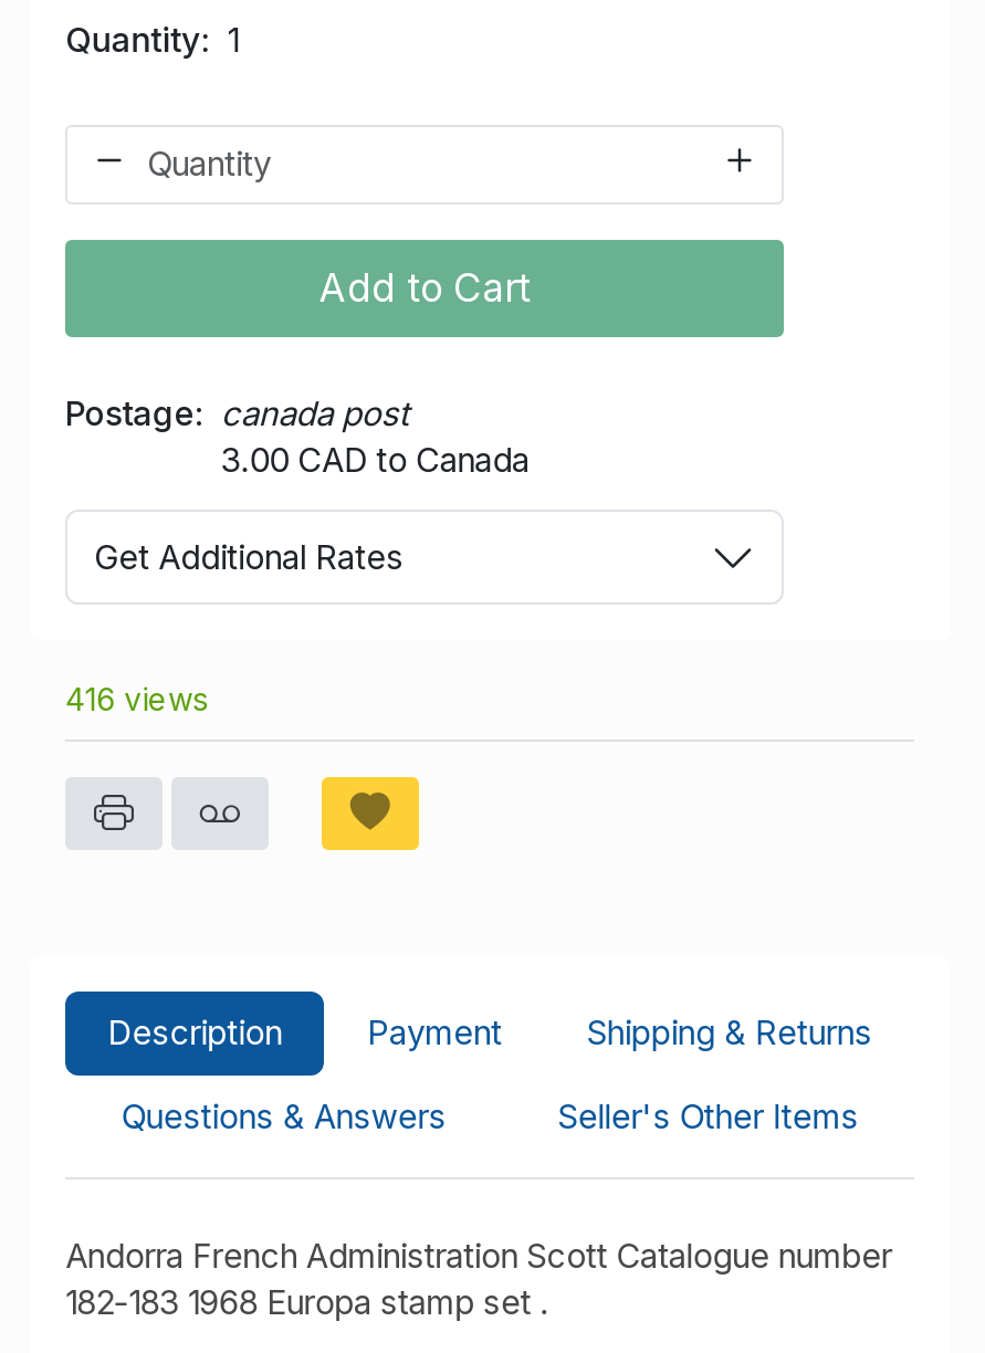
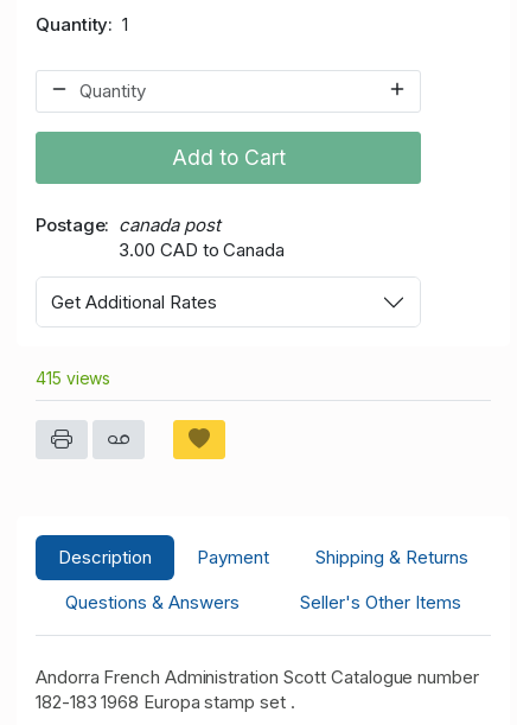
[65,680,207,718] 416 views -> [36,368,111,388] 415 views

